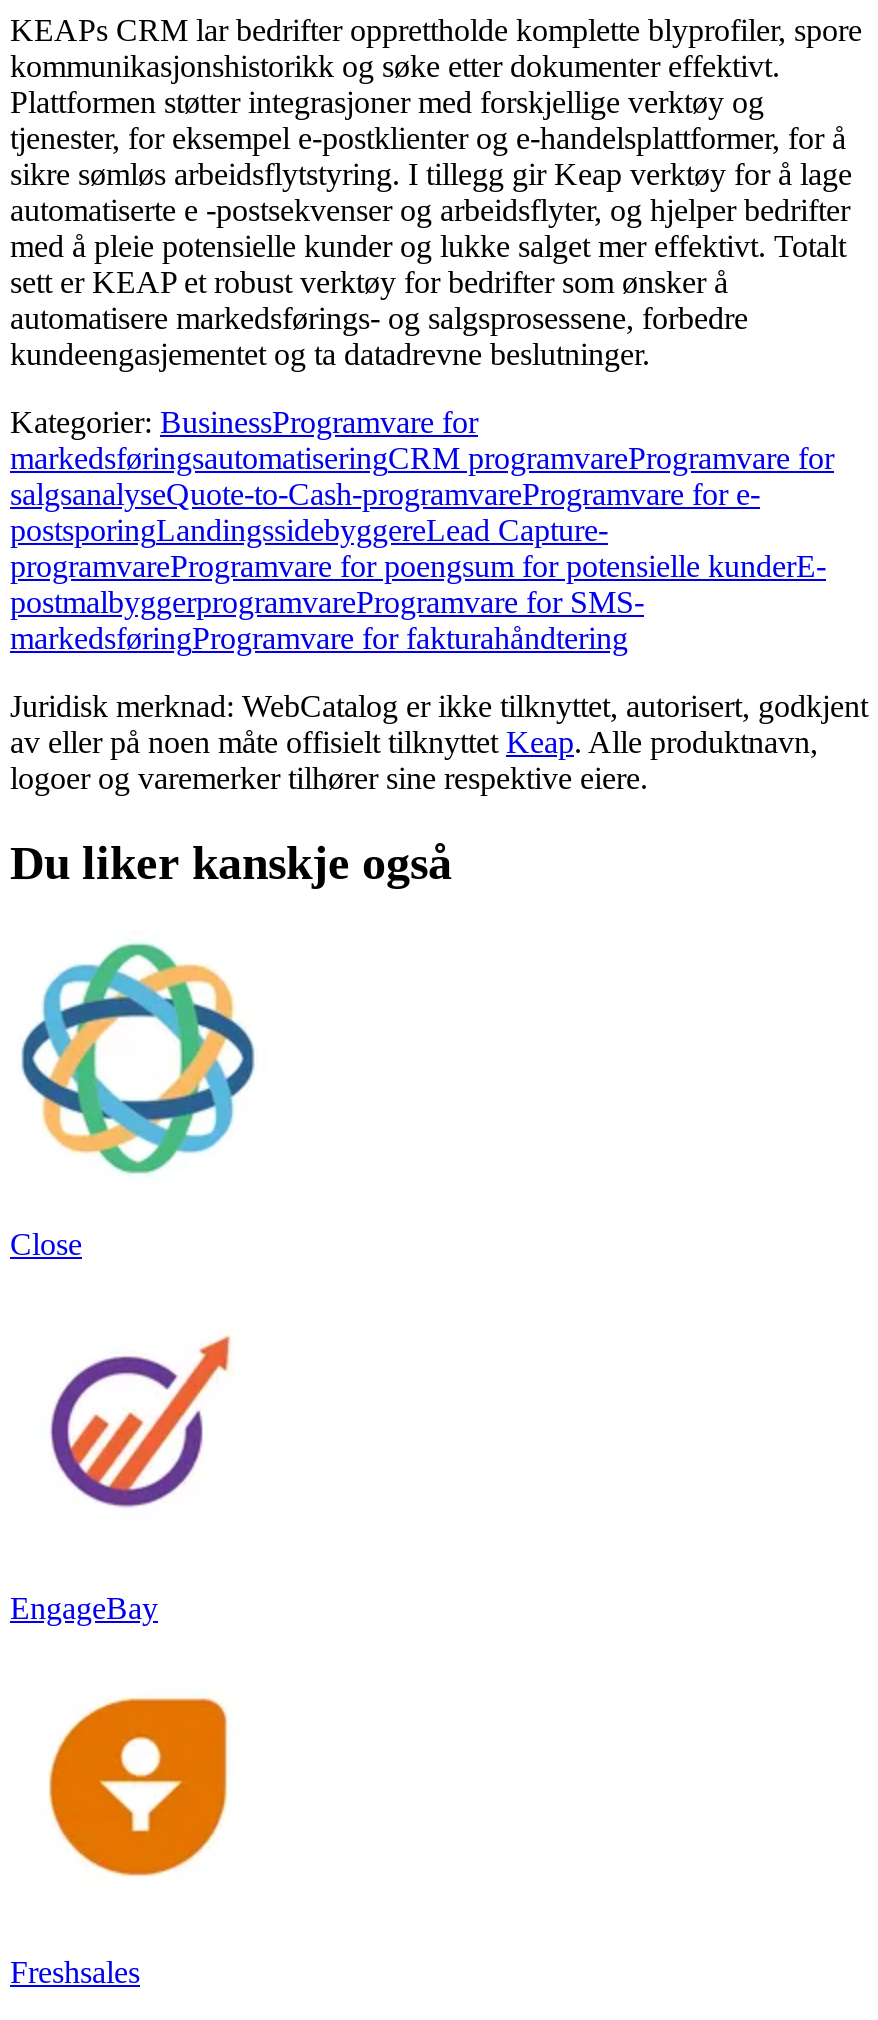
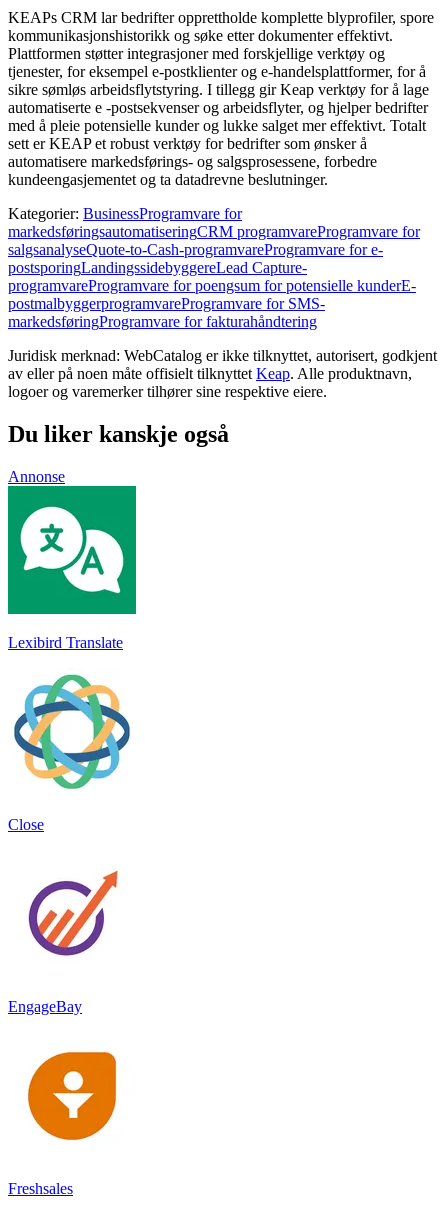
none -> [7,468,137,615] [image] | Annonse
none -> [8,634,123,651] Lexibird Translate

